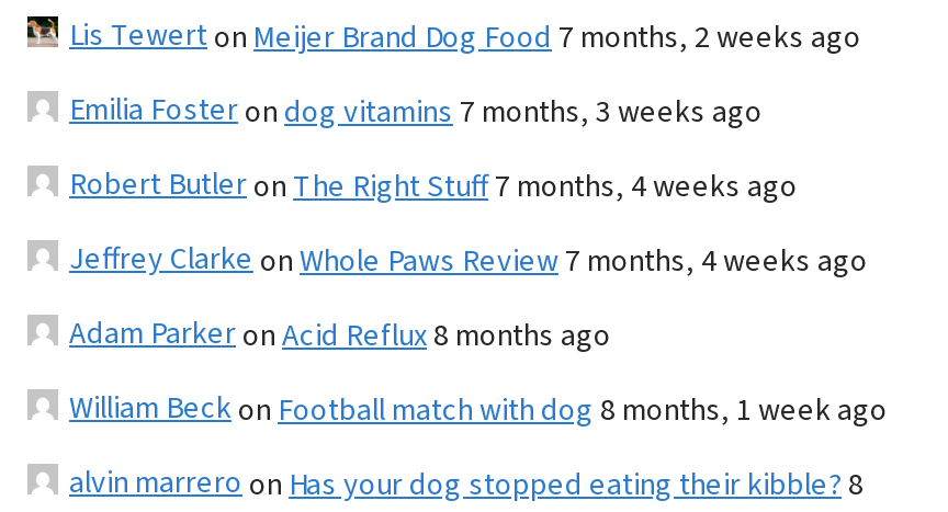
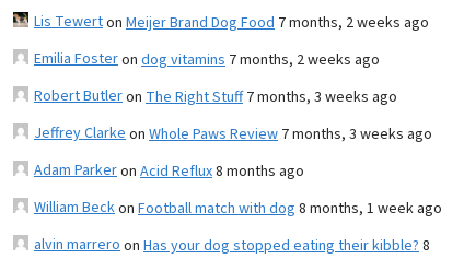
[69,88,763,134] Emilia Fosteron dog vitamins 7 months, 3 weeks ago -> [34,48,380,71] Emilia Fosteron dog vitamins 7 months, 2 weeks ago
[69,163,798,209] Robert Butleron The Right Stuff 7 months, 4 weeks ago -> [34,85,397,108] Robert Butleron The Right Stuff 7 months, 3 weeks ago
[69,237,868,283] Jeffrey Clarkeon Whole Paws Review 7 months, 4 weeks ago -> [34,122,432,145] Jeffrey Clarkeon Whole Paws Review 7 months, 3 weeks ago

